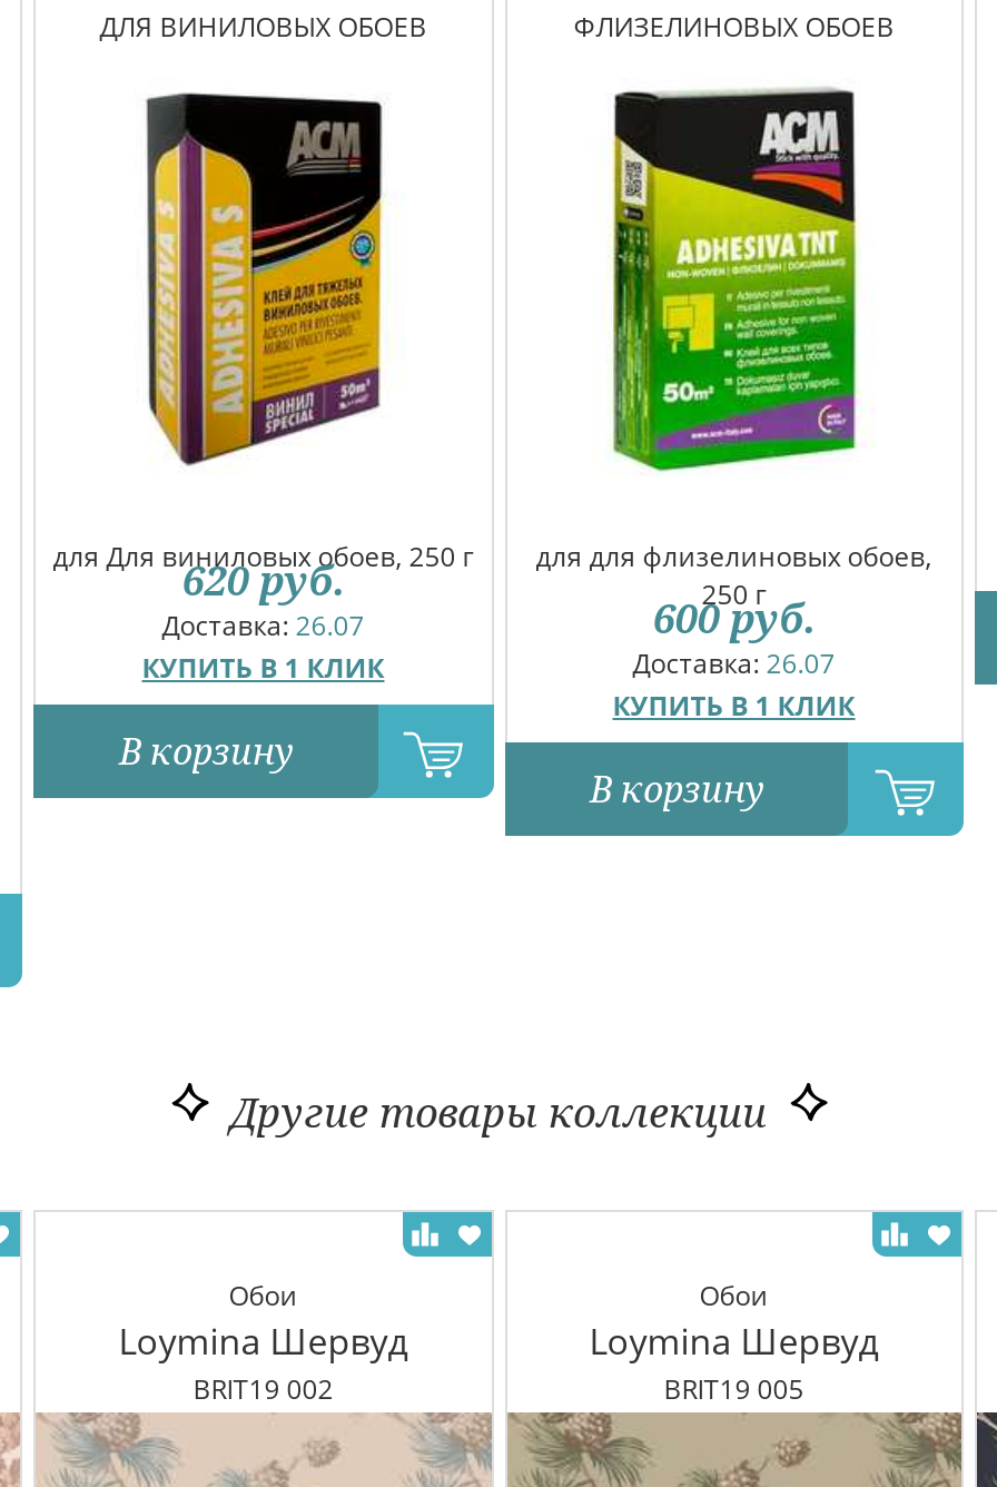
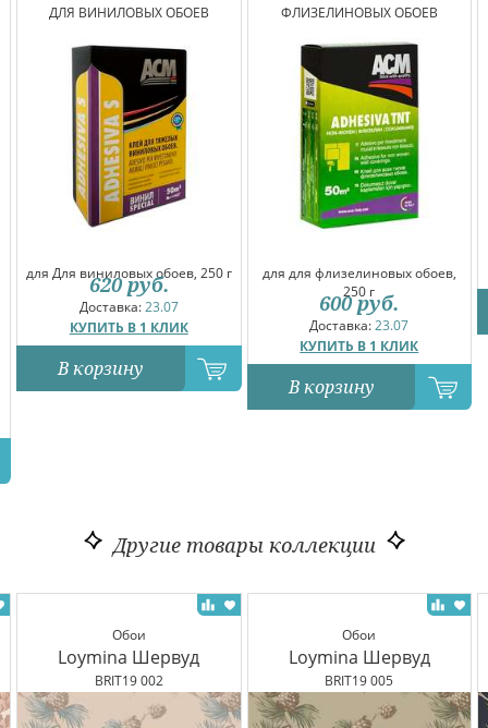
[162,607,365,645] Доставка: 26.07 -> [79,297,178,316] Доставка: 23.07
[632,645,835,683] Доставка: 26.07 -> [310,316,409,334] Доставка: 23.07

